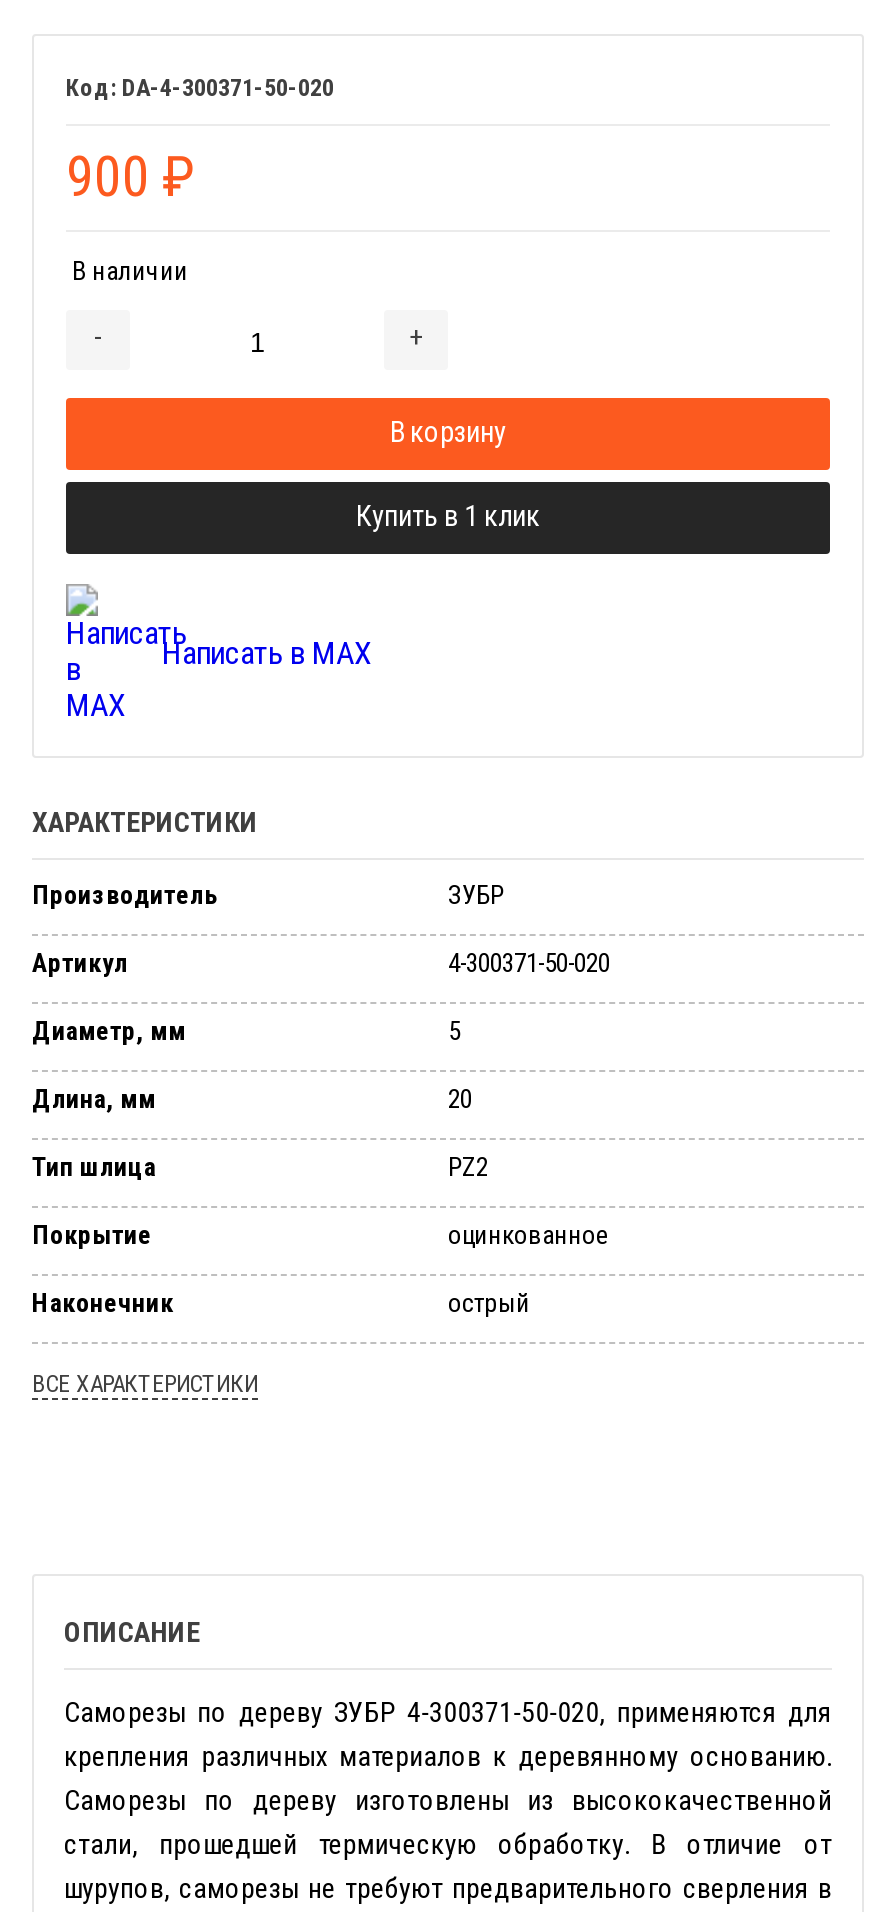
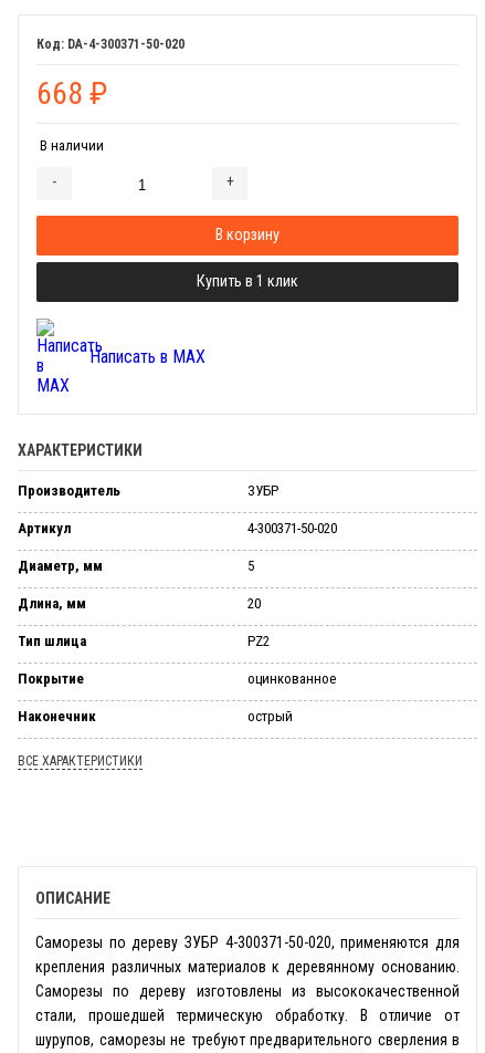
[66,144,194,210] 900 ₽ -> [36,75,107,111] 668 ₽

